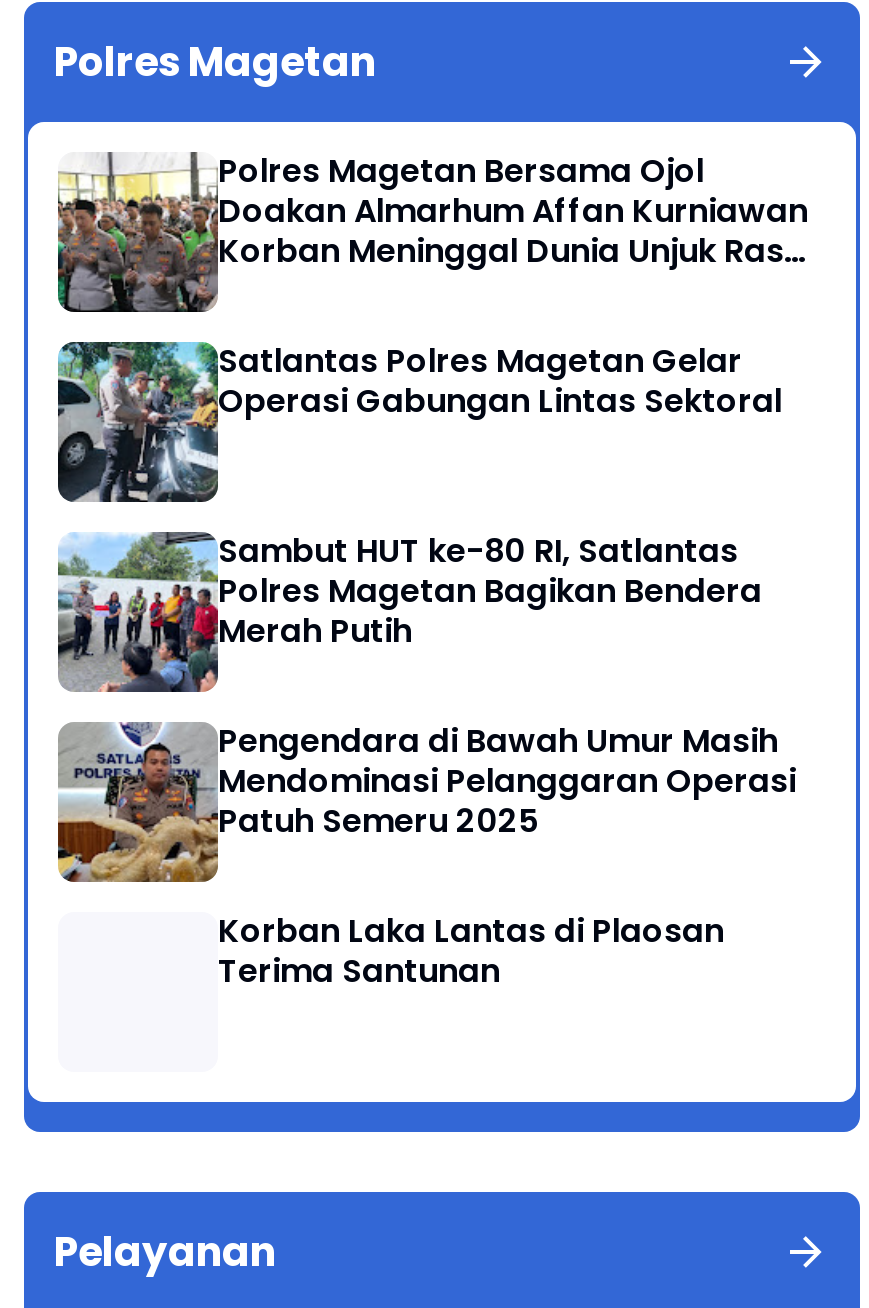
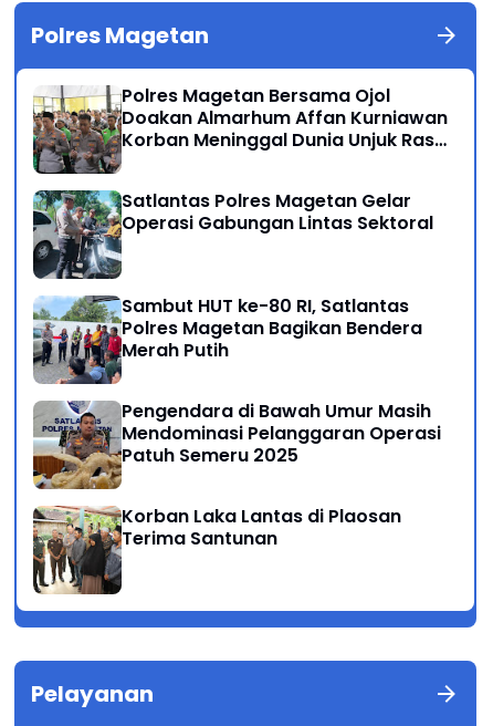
none -> [32,505,123,595] [image]

